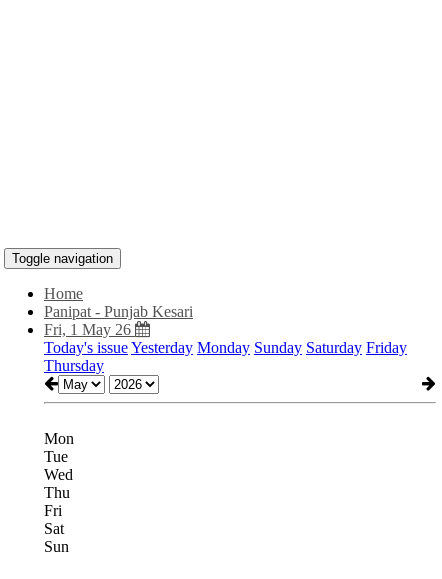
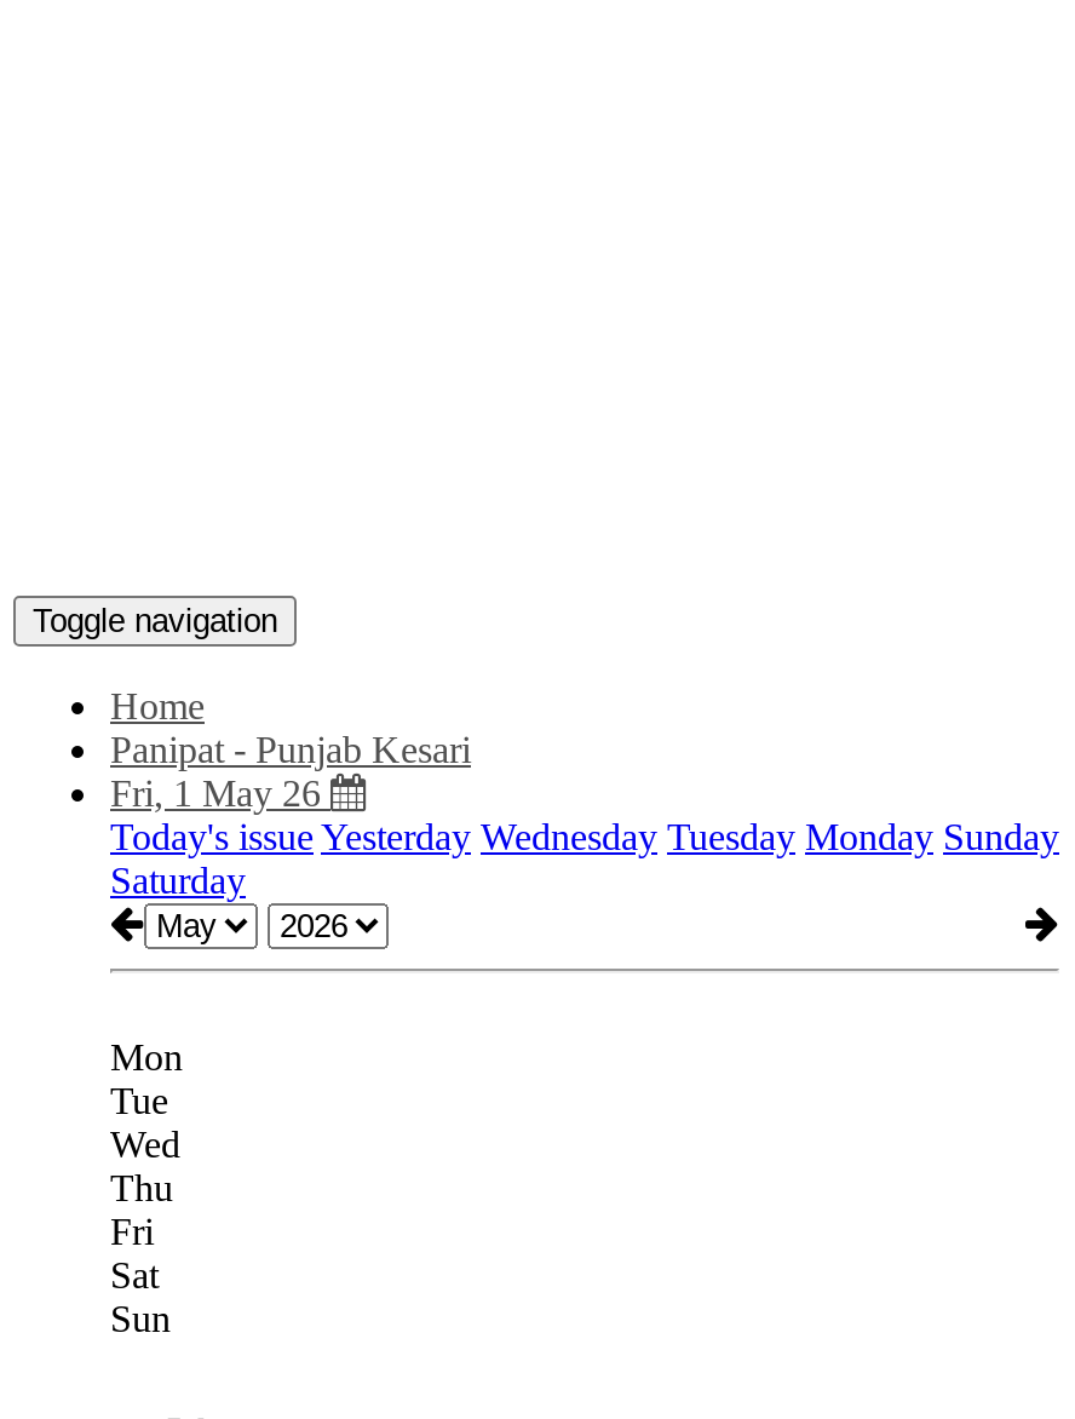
[44,339,407,374] Today's issue Yesterday Monday Sunday Saturday Friday | Thursday -> [110,816,1059,901] Today's issue Yesterday Wednesday Tuesday Monday Sunday | Saturday

